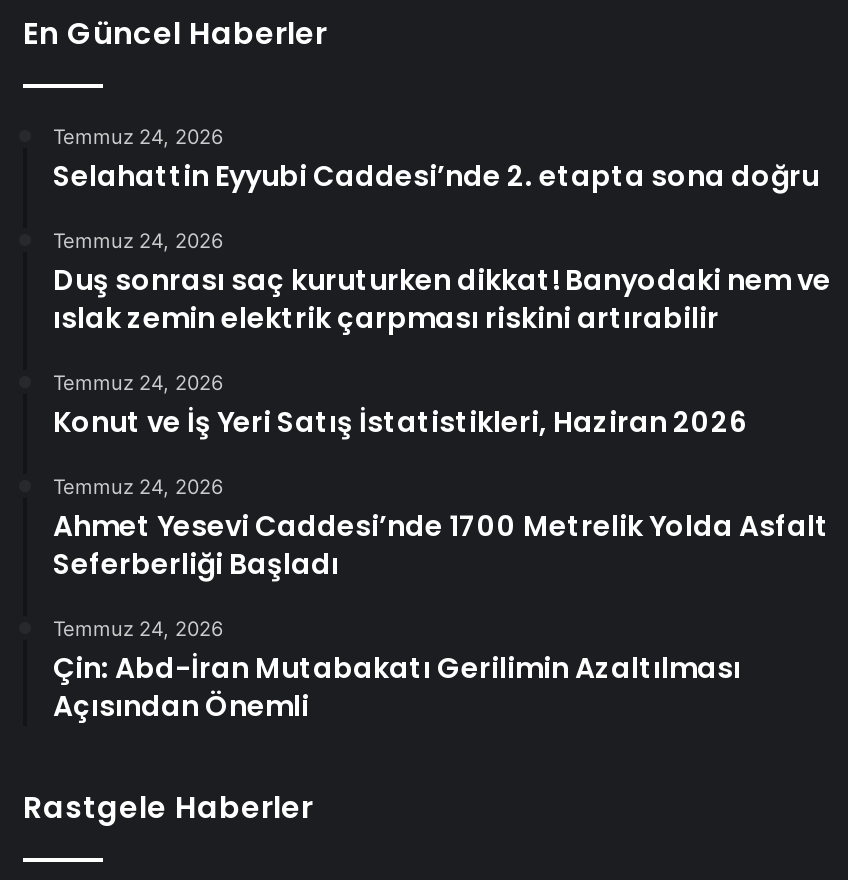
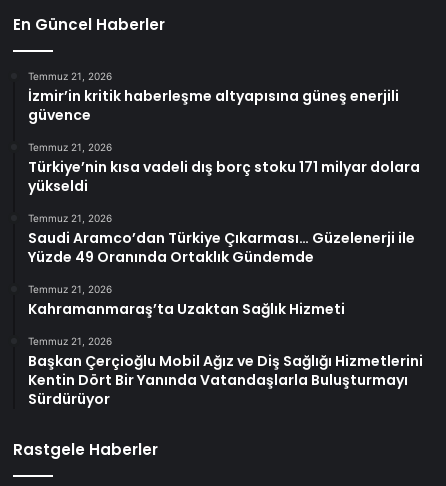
[53,124,819,196] Temmuz 24, 2026 | Selahattin Eyyubi Caddesi’nde 2. etapta sona doğru -> [28,70,399,125] Temmuz 21, 2026 | İzmir’in kritik haberleşme altyapısına güneş enerjili | güvence
[53,228,831,338] Temmuz 24, 2026 | Duş sonrası saç kuruturken dikkat! Banyodaki nem ve | ıslak zemin elektrik çarpması riskini artırabilir -> [28,141,420,196] Temmuz 21, 2026 | Türkiye’nin kısa vadeli dış borç stoku 171 milyar dolara | yükseldi
[53,370,747,442] Temmuz 24, 2026 | Konut ve İş Yeri Satış İstatistikleri, Haziran 2026 -> [28,212,415,267] Temmuz 21, 2026 | Saudi Aramco’dan Türkiye Çıkarması… Güzelenerji ile | Yüzde 49 Oranında Ortaklık Gündemde
[53,474,829,584] Temmuz 24, 2026 | Ahmet Yesevi Caddesi’nde 1700 Metrelik Yolda Asfalt | Seferberliği Başladı -> [28,283,345,319] Temmuz 21, 2026 | Kahramanmaraş’ta Uzaktan Sağlık Hizmeti
[53,616,741,726] Temmuz 24, 2026 | Çin: Abd-İran Mutabakatı Gerilimin Azaltılması | Açısından Önemli -> [28,335,423,409] Temmuz 21, 2026 | Başkan Çerçioğlu Mobil Ağız ve Diş Sağlığı Hizmetlerini | Kentin Dört Bir Yanında Vatandaşlarla Buluşturmayı | Sürdürüyor

